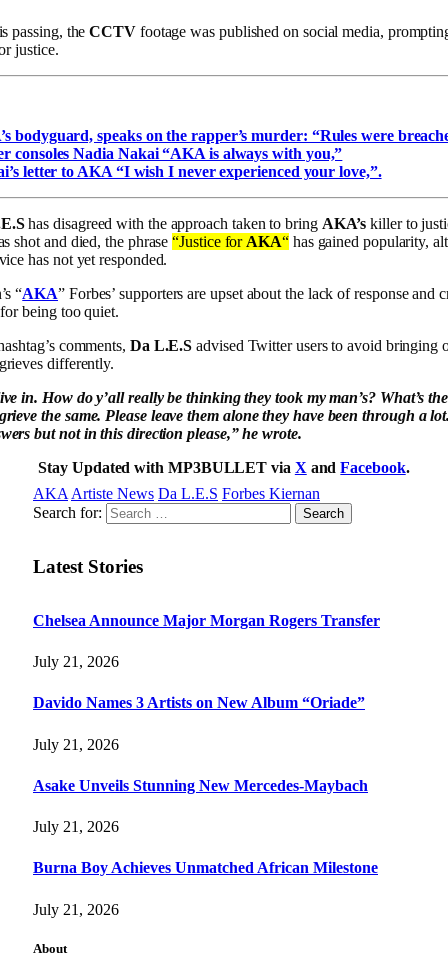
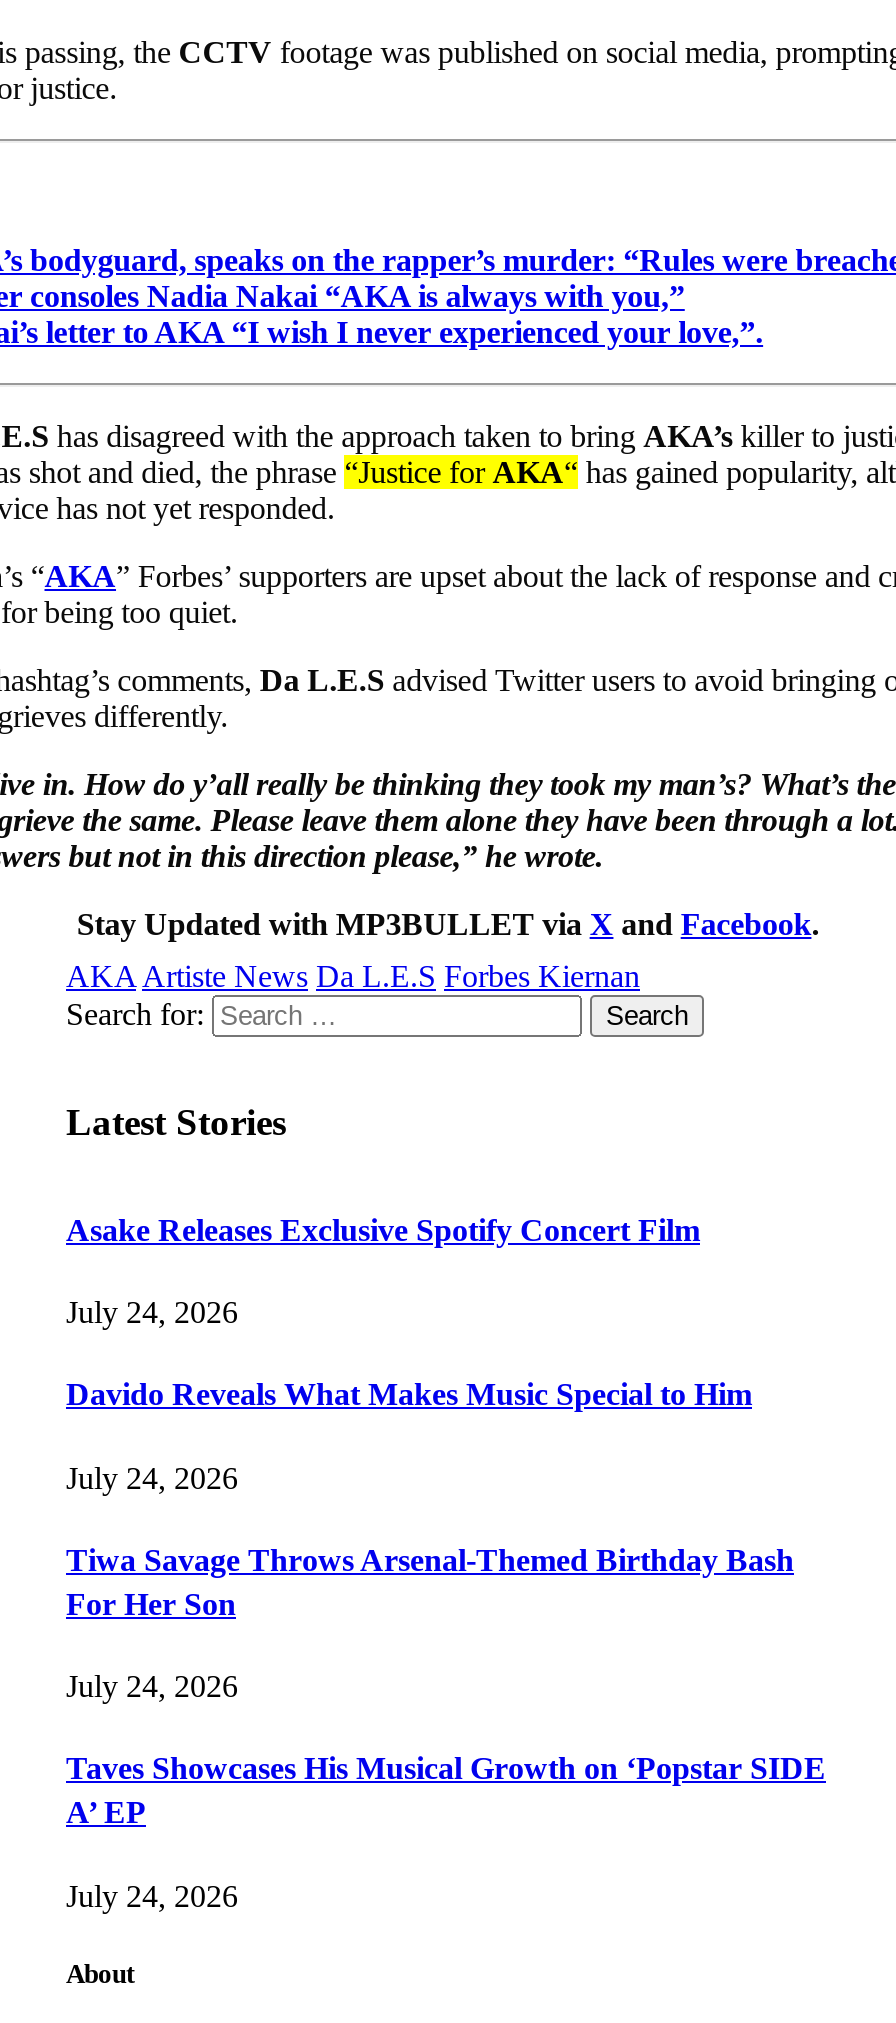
[33,612,380,629] Chelsea Announce Major Morgan Rogers Transfer -> [66,1213,700,1247] Asake Releases Exclusive Spotify Concert Film
[33,653,119,670] July 21, 2026 -> [66,1295,238,1329] July 24, 2026
[33,694,365,711] Davido Names 3 Artists on New Album “Oriade” -> [66,1378,752,1412] Davido Reveals What Makes Music Special to Him
[33,736,119,753] July 21, 2026 -> [66,1460,238,1494] July 24, 2026
[33,777,368,794] Asake Unveils Stunning New Mercedes-Maybach -> [66,1543,794,1621] Tiwa Savage Throws Arsenal-Themed Birthday Bash | For Her Son
[33,818,119,835] July 21, 2026 -> [66,1669,238,1703] July 24, 2026
[33,859,378,876] Burna Boy Achieves Unmatched African Milestone -> [66,1752,826,1830] Taves Showcases His Musical Growth on ‘Popstar SIDE | A’ EP
[33,901,119,918] July 21, 2026 -> [66,1878,238,1912] July 24, 2026

